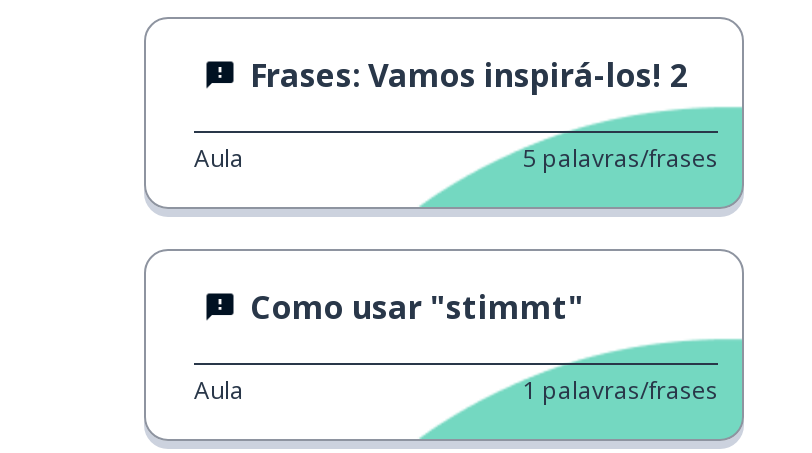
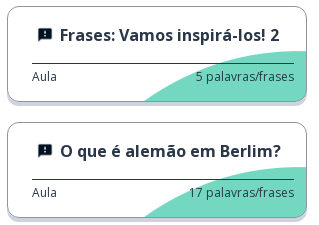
[250,285,584,329] Como usar "stimmt" -> [60,140,281,162] O que é alemão em Berlim?
[522,373,718,407] 1 palavras/frases -> [189,184,294,201] 17 palavras/frases

